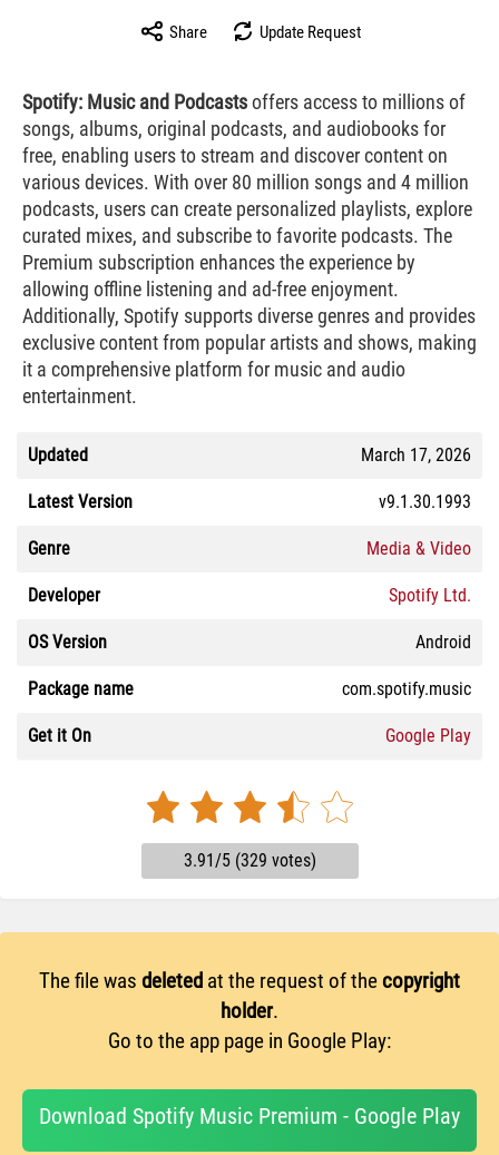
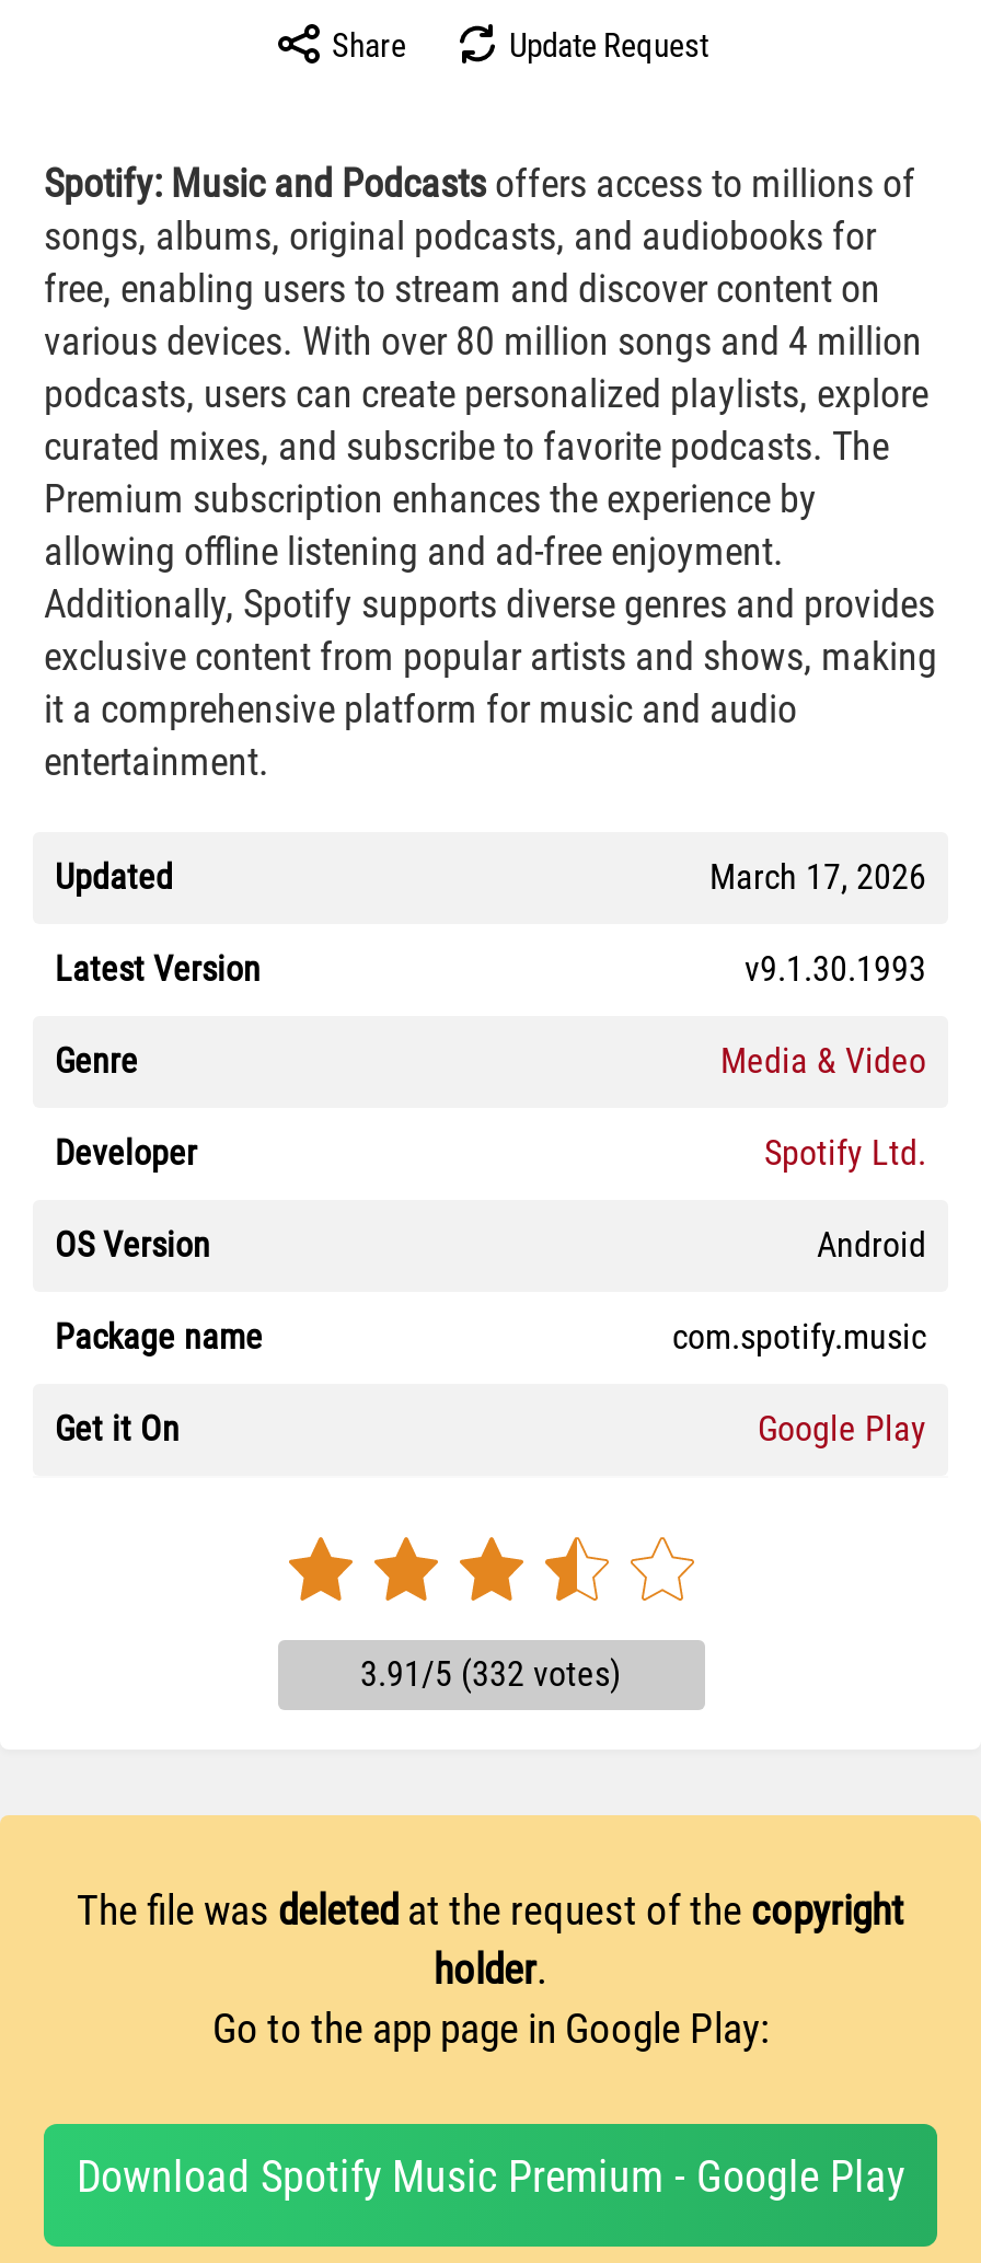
[183,850,316,871] 3.91/5 (329 votes) -> [360,1653,621,1695] 3.91/5 (332 votes)

